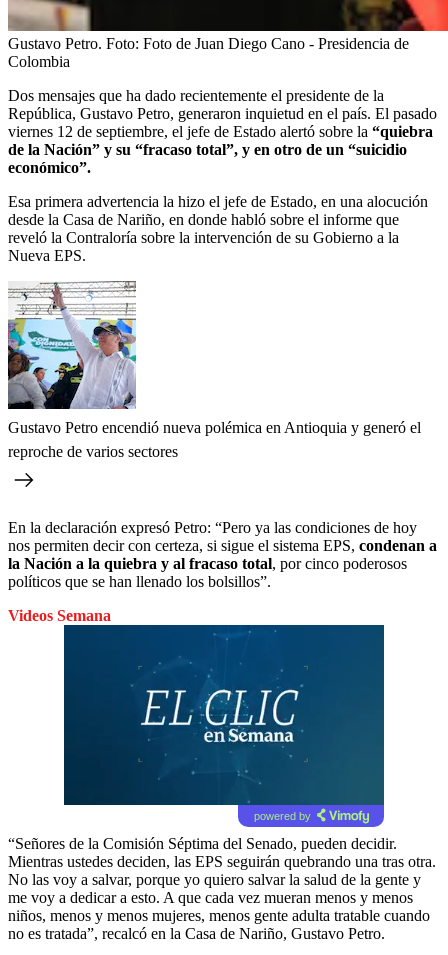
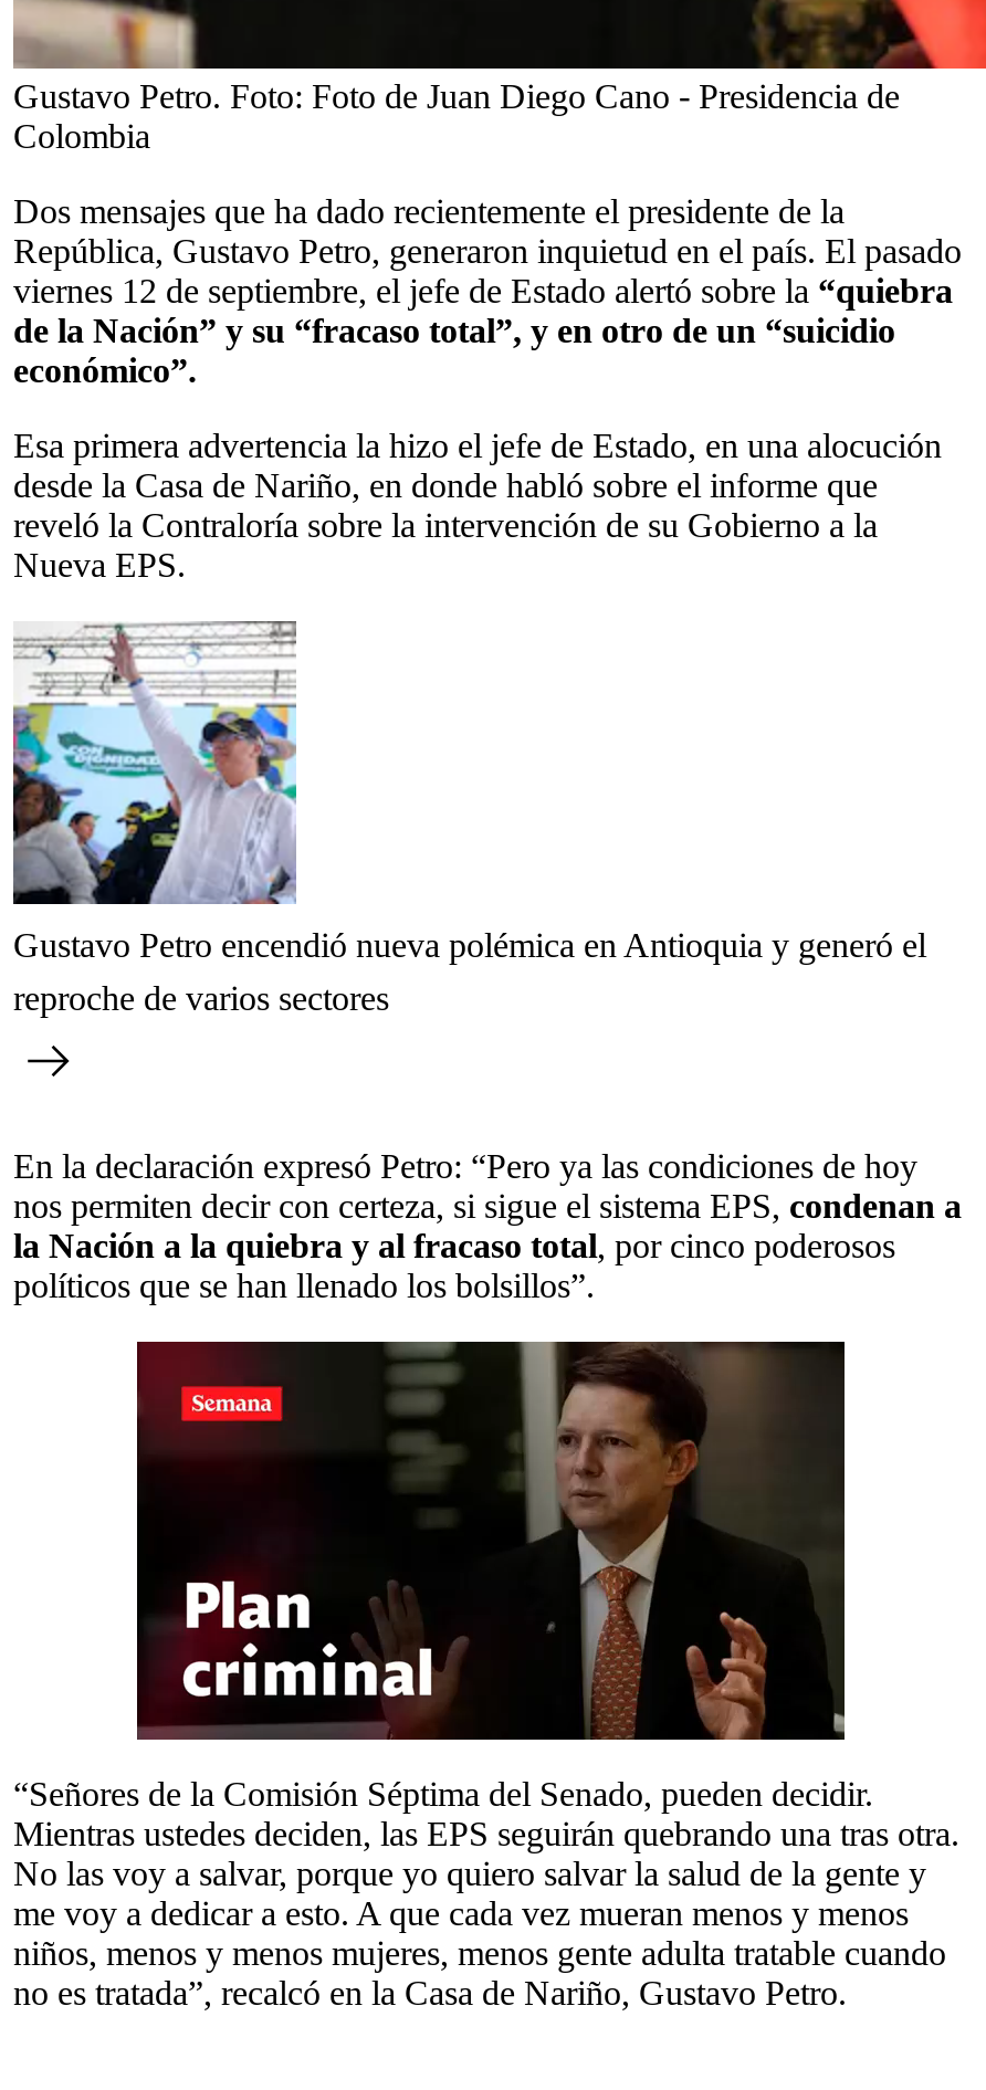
[8,607,111,624] Videos Semana -> none
[63,624,385,828] [image] -> [135,1340,847,1757] [image]
[253,810,310,822] powered by -> none

